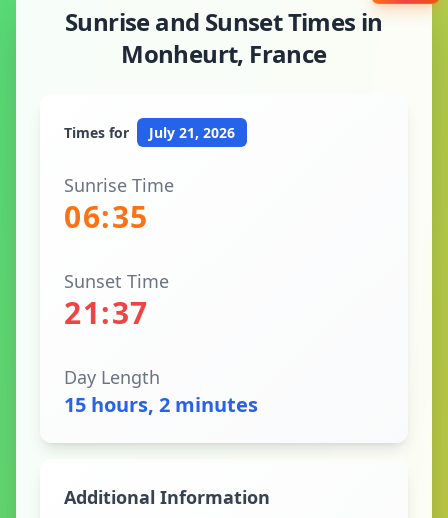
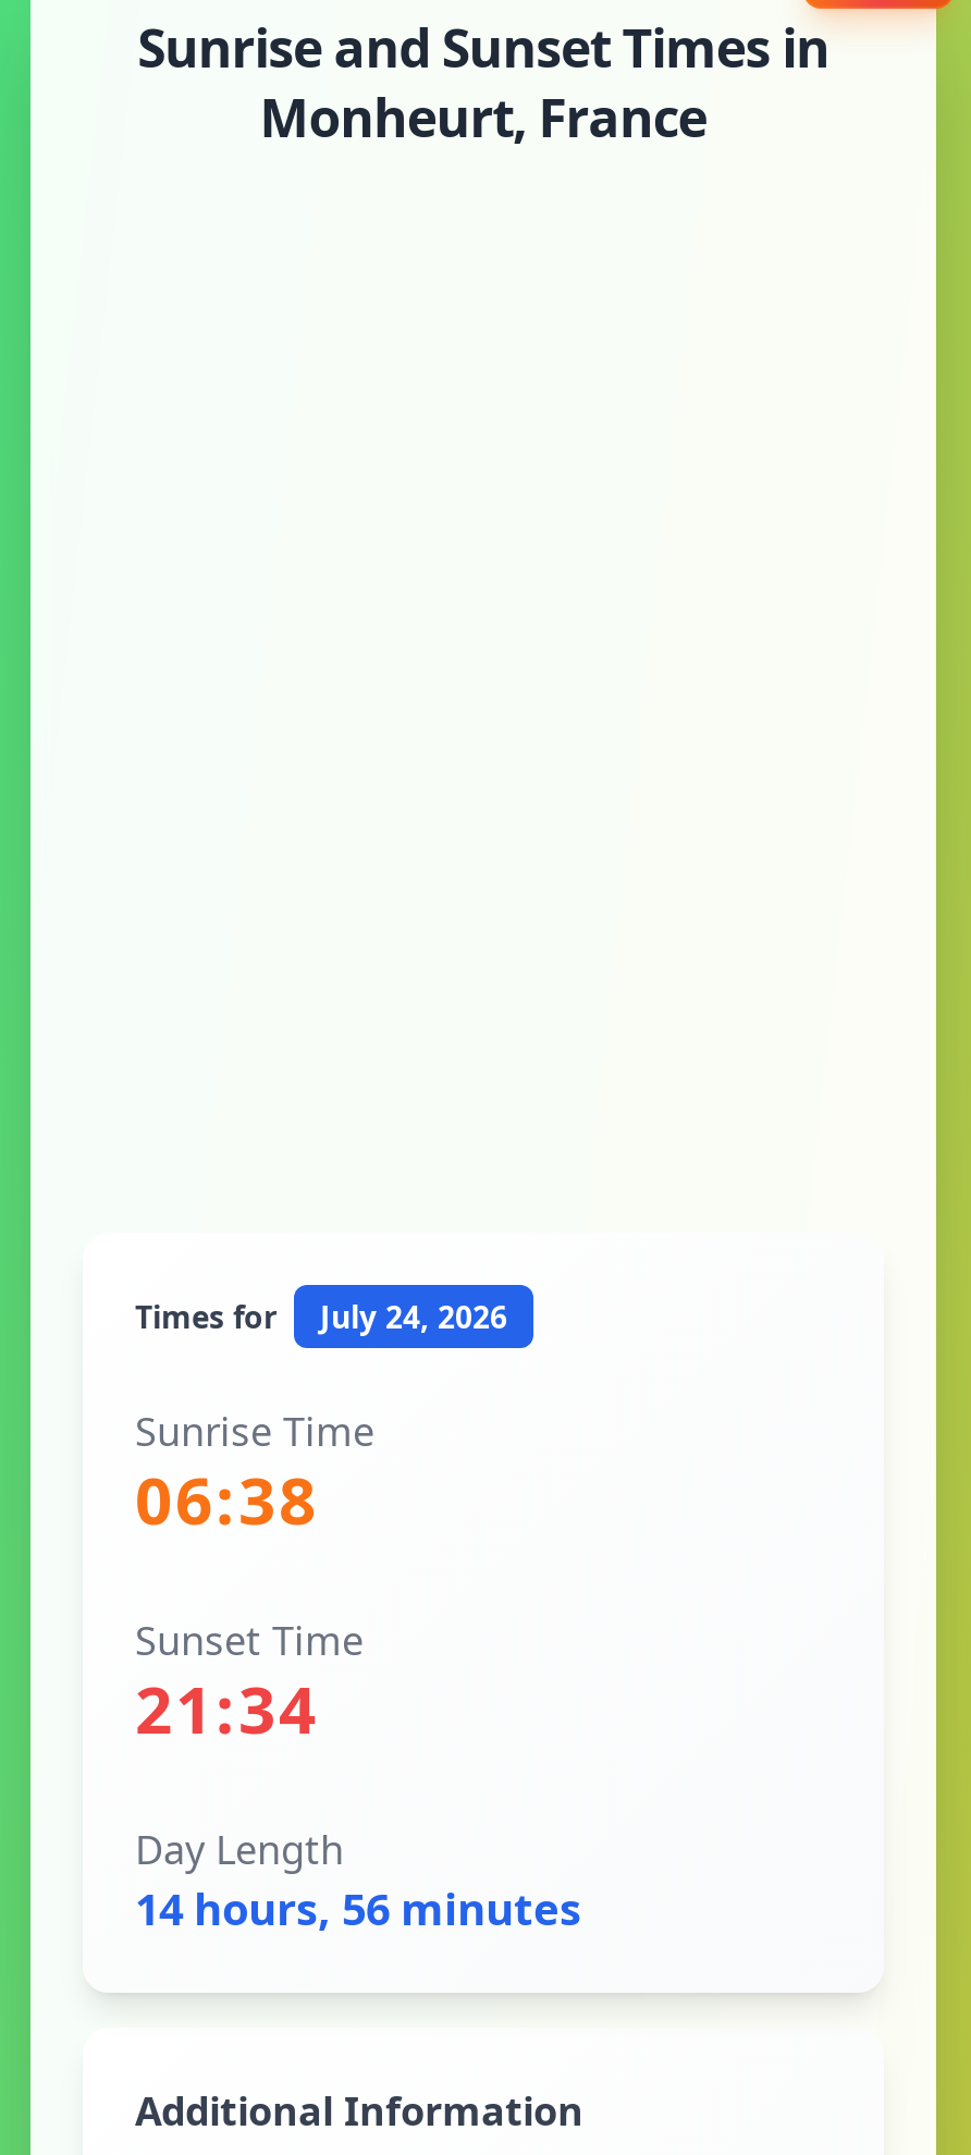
[64,123,235,142] Times for July 21, 2026 -> [135,1296,507,1337] Times for July 24, 2026
[64,196,148,237] 06:35 -> [135,1455,319,1544] 06:38
[64,292,148,333] 21:37 -> [135,1664,319,1753] 21:34
[64,391,258,418] 15 hours, 2 minutes -> [135,1879,581,1938] 14 hours, 56 minutes

